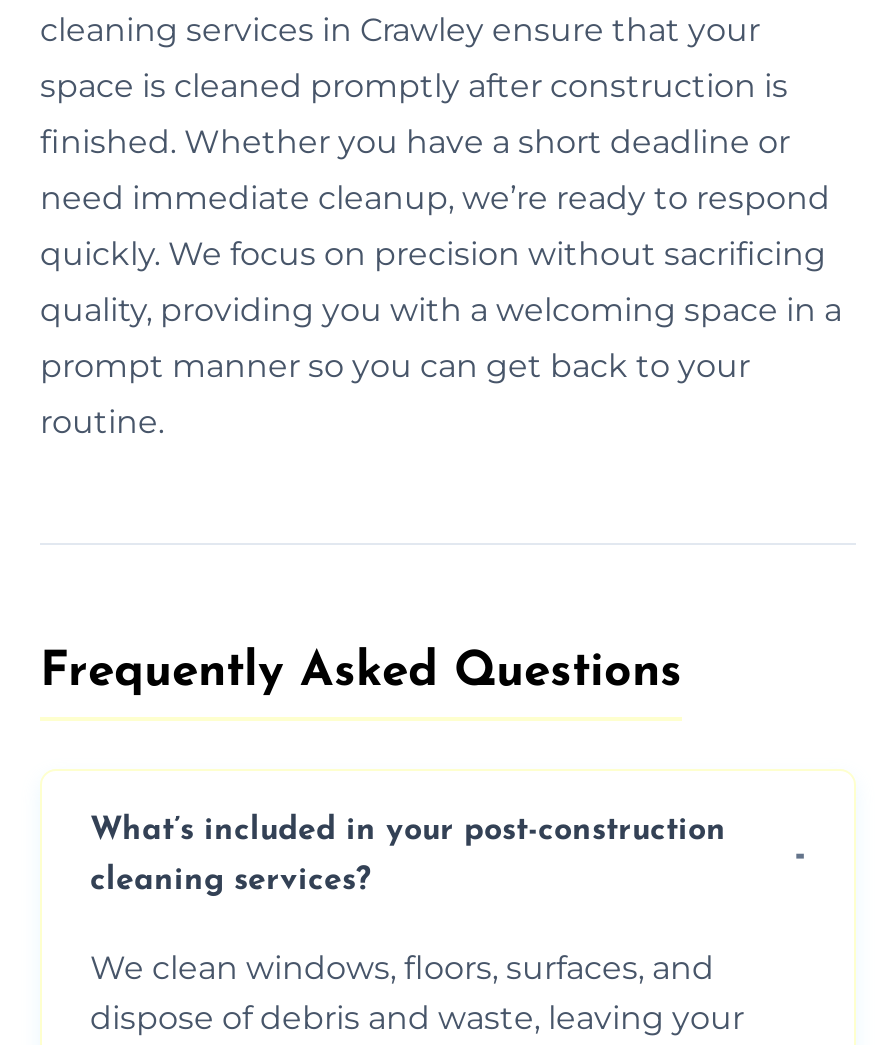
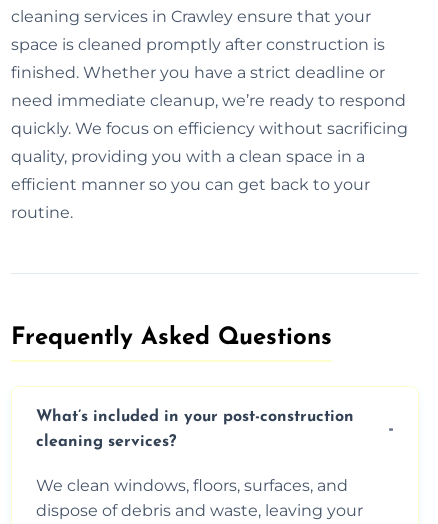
[40,122,790,160] finished. Whether you have a short deadline or -> [11,63,385,82] finished. Whether you have a strict deadline or
[40,234,826,272] quickly. We focus on precision without sacrificing -> [11,119,408,138] quickly. We focus on efficiency without sacrificing
[40,290,842,328] quality, providing you with a welcoming space in a -> [11,147,365,166] quality, providing you with a clean space in a
[40,346,750,384] prompt manner so you can get back to your -> [11,175,370,194] efficient manner so you can get back to your

